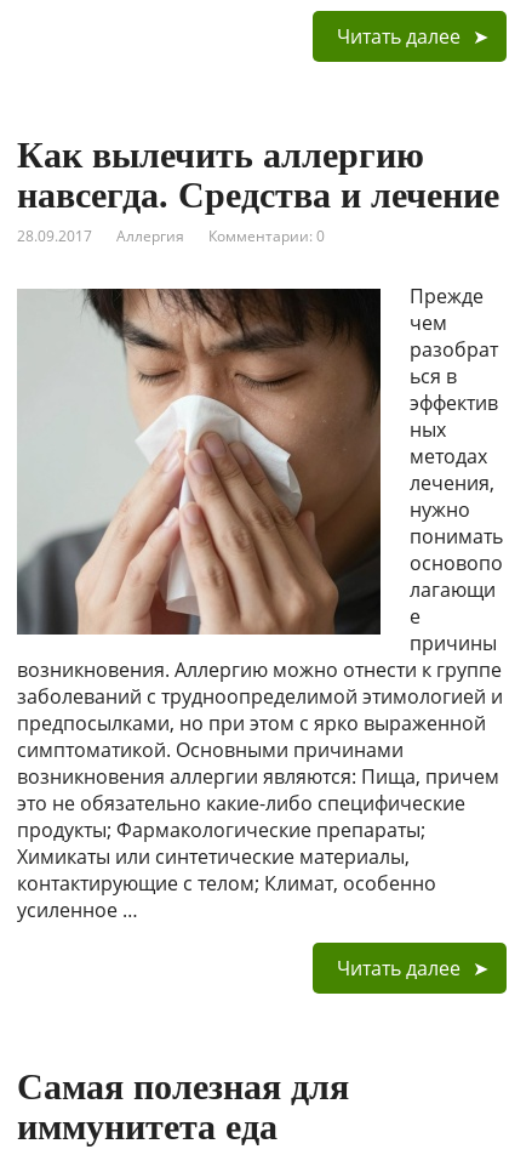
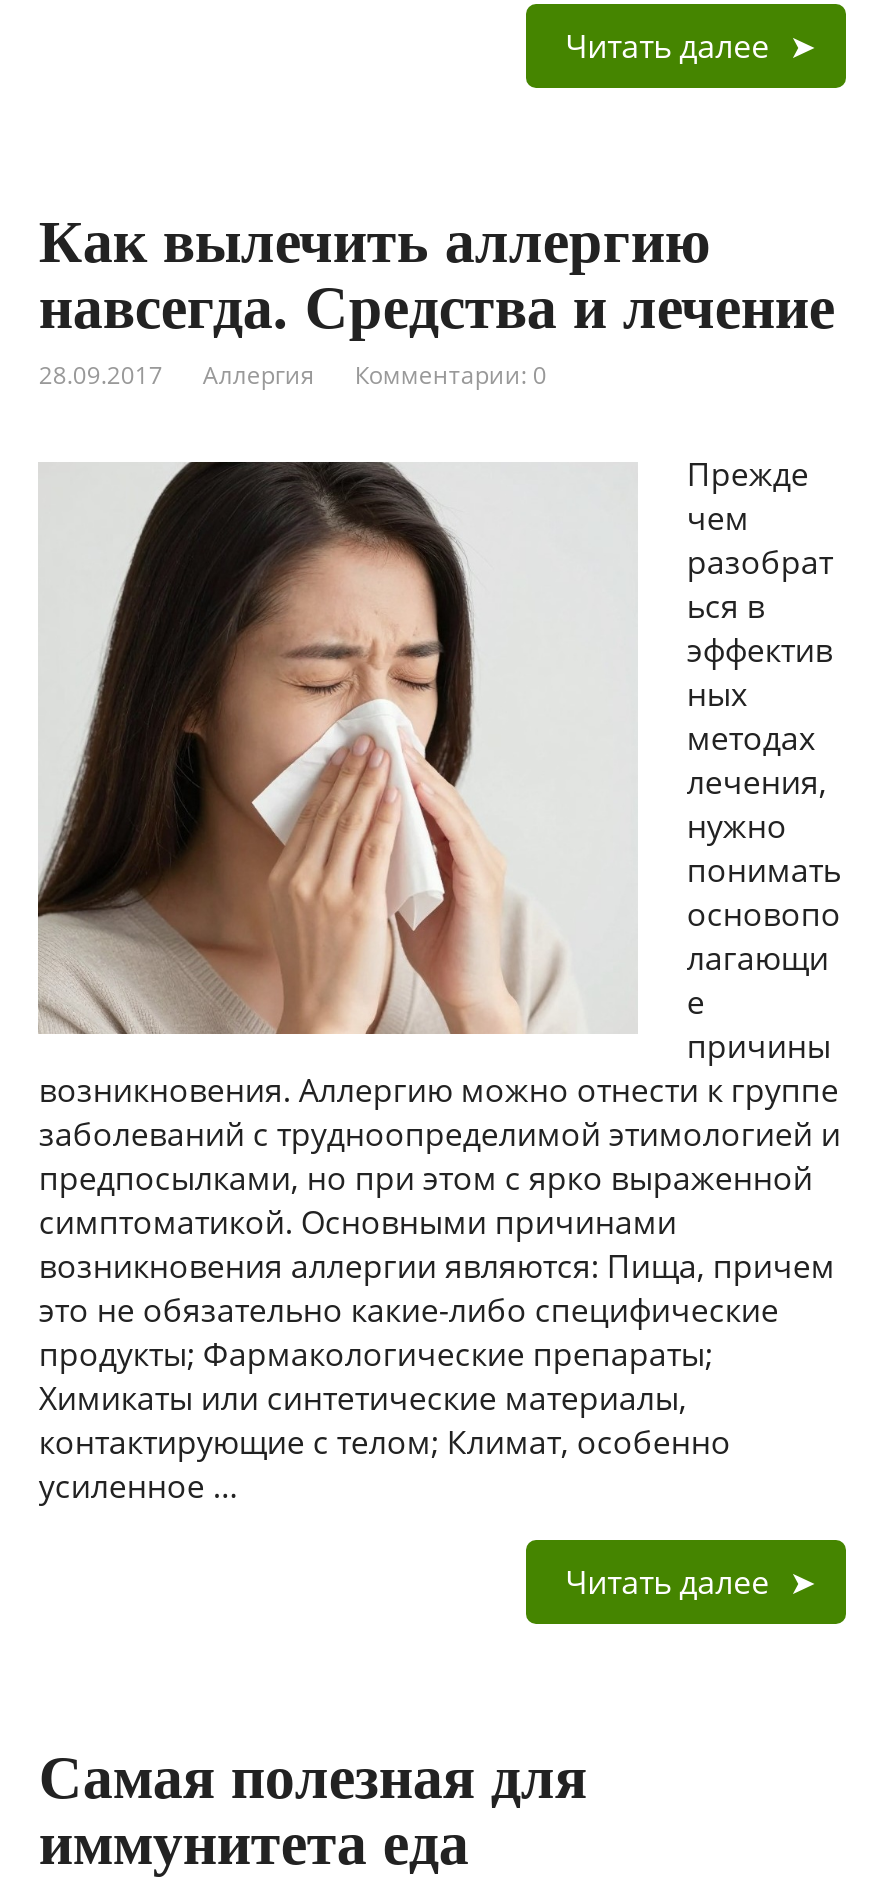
[17,288,382,636] [image] -> [38,460,638,1036] [image]

